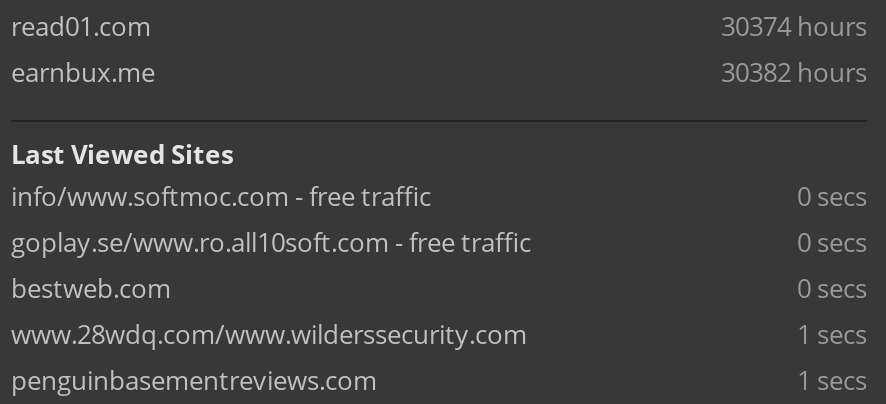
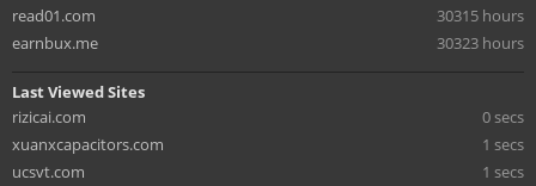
[721,9,867,45] 30374 hours -> [437,5,524,27] 30315 hours
[721,55,867,91] 30382 hours -> [437,33,524,54] 30323 hours
[11,179,431,215] info/www.softmoc.com - free traffic -> [12,106,86,128] rizicai.com
[11,225,867,353] goplay.se/www.ro.all10soft.com - free traffic | 0 secs | bestweb.com | 0 secs | www.28wdq.com/www.wilderssecurity.com -> [12,134,164,155] xuanxcapacitors.com
[11,363,377,399] penguinbasementreviews.com -> [12,161,85,183] ucsvt.com

